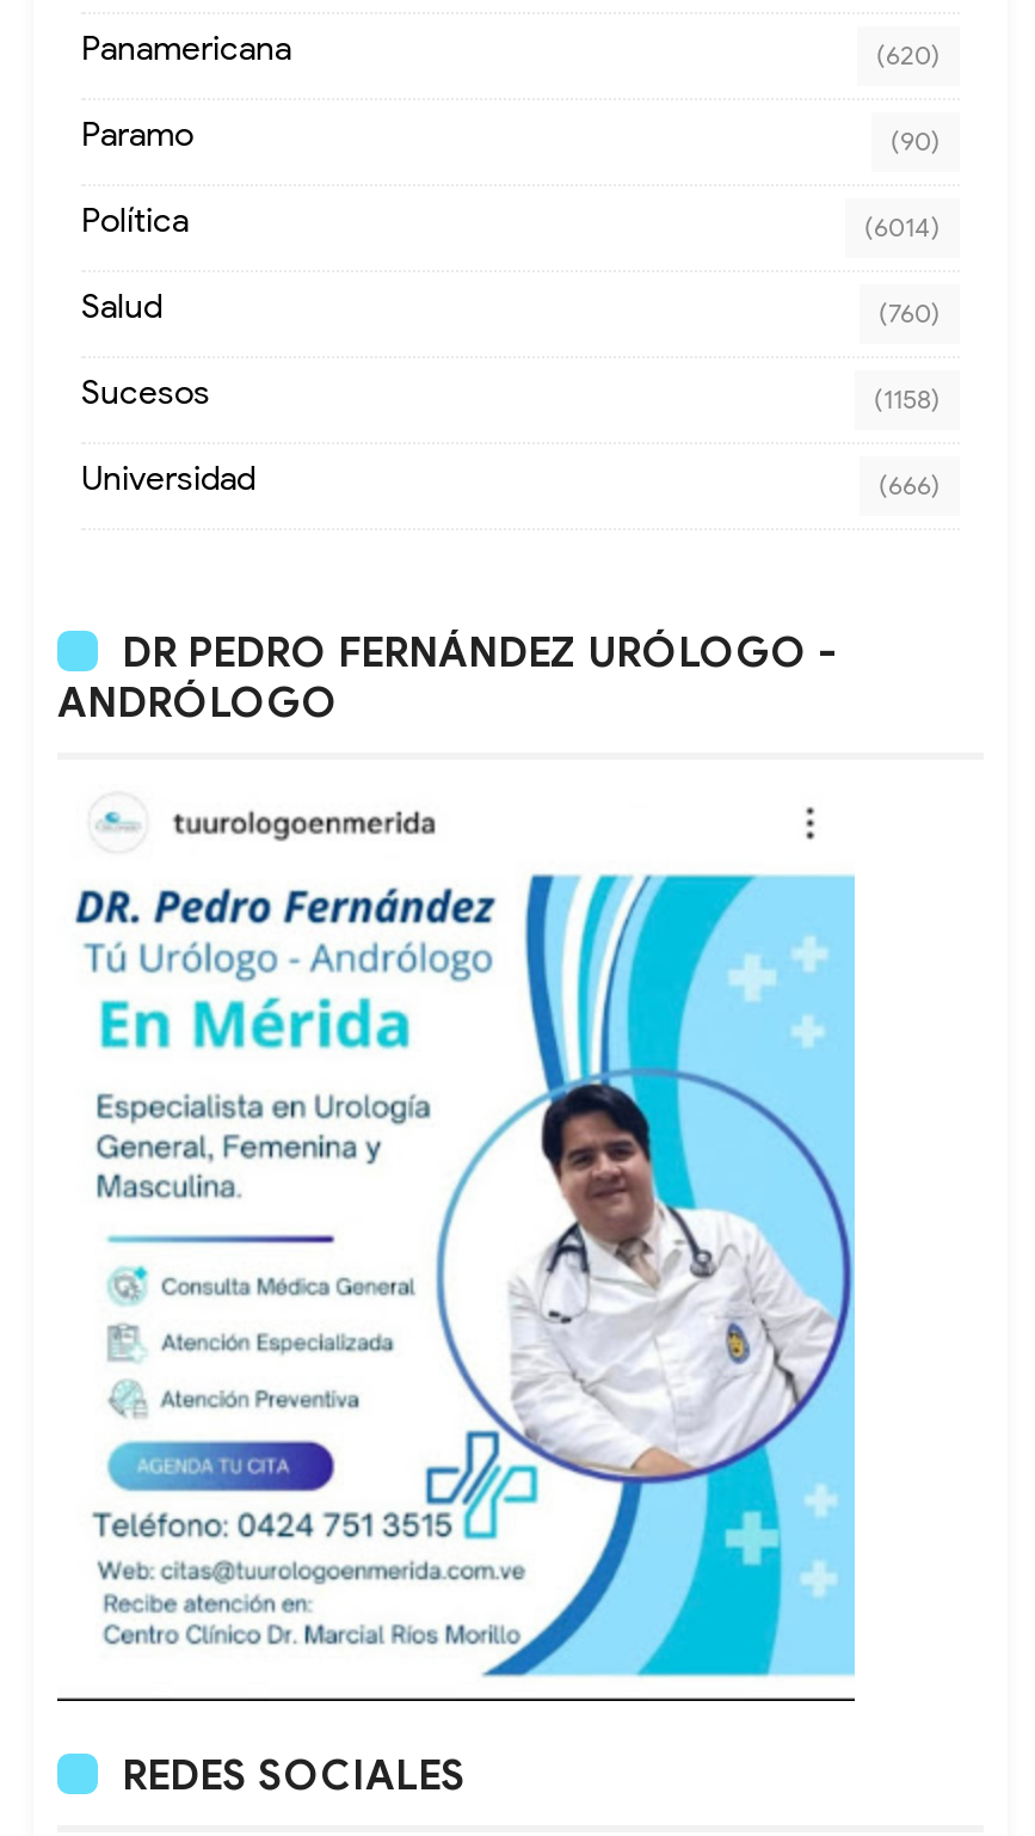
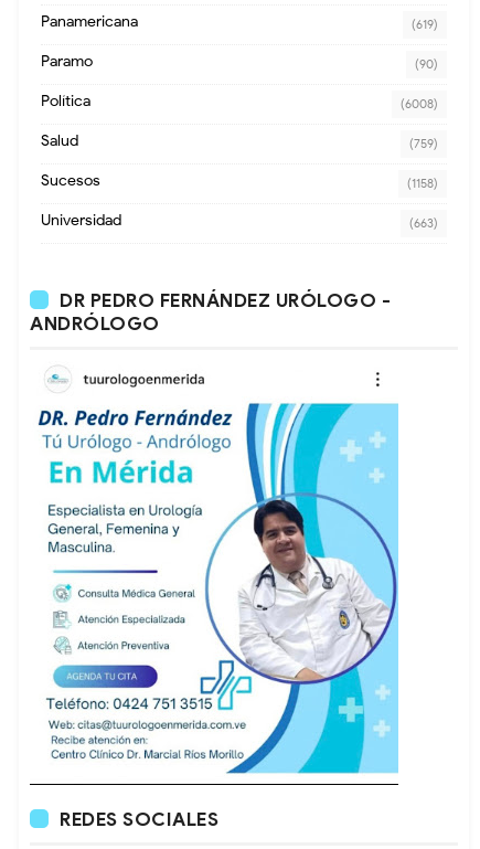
[876,38,941,71] (620) -> [412,16,438,32] (619)
[864,210,941,243] (6014) -> [401,96,438,111] (6008)
[879,296,941,329] (760) -> [409,136,438,151] (759)
[879,468,941,501] (666) -> [409,215,438,231] (663)

